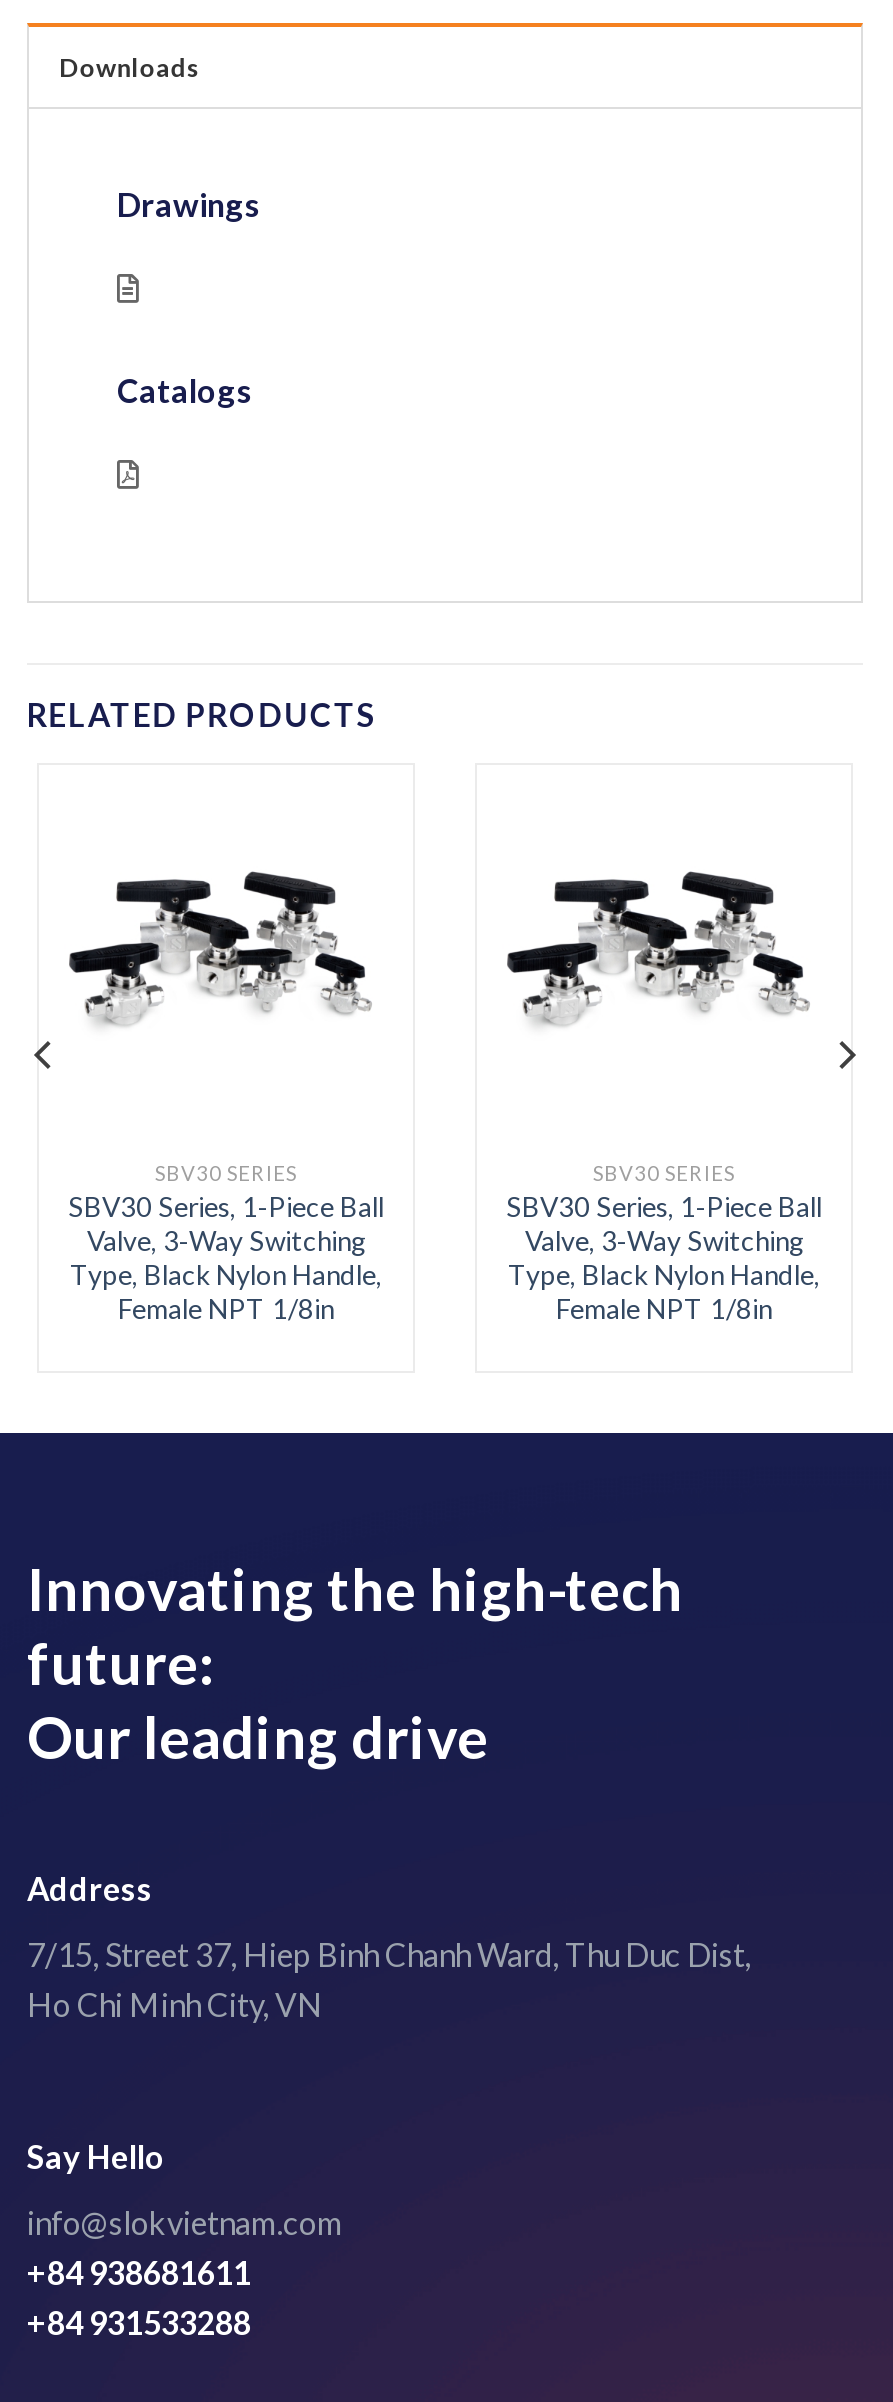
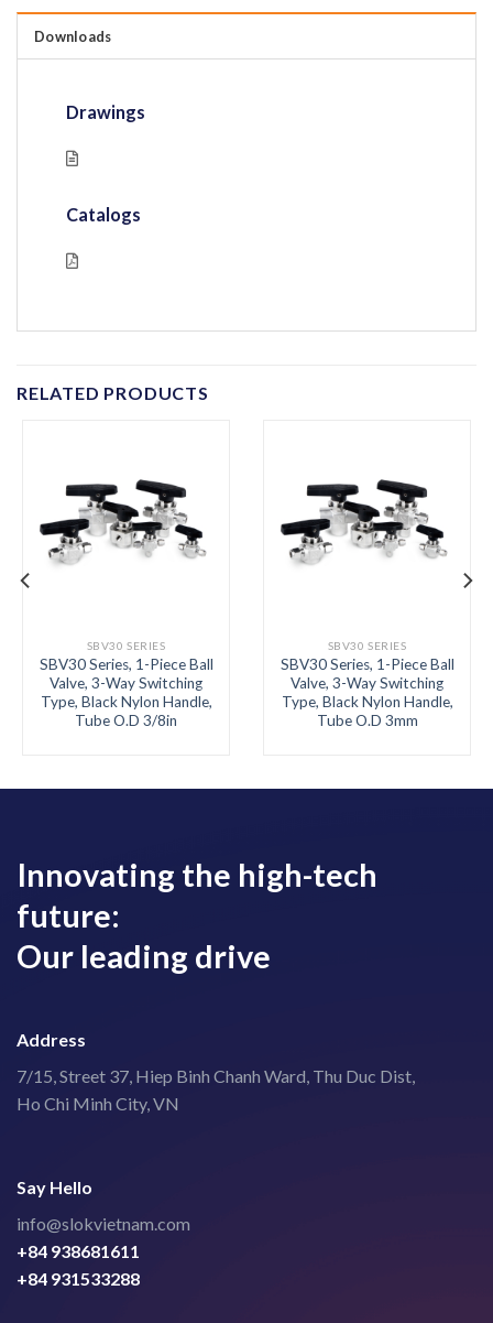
[118,1292,334,1324] Female NPT 1/8in -> [75,711,177,729] Tube O.D 3/8in
[556,1292,772,1324] Female NPT 1/8in -> [316,711,418,729] Tube O.D 3mm

